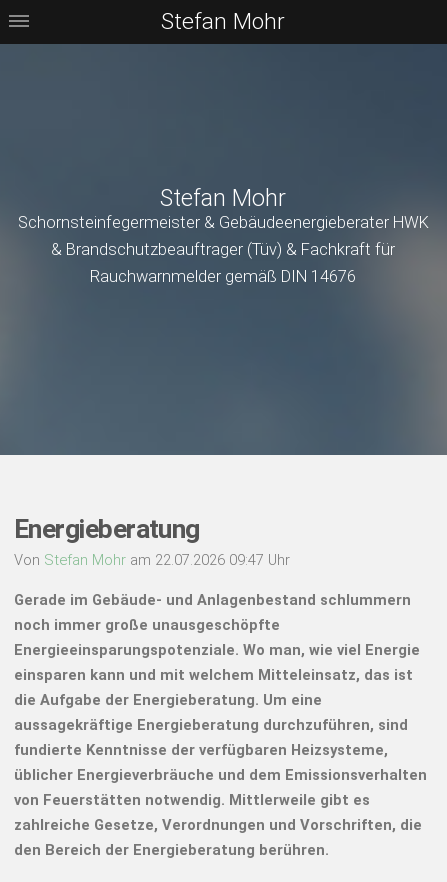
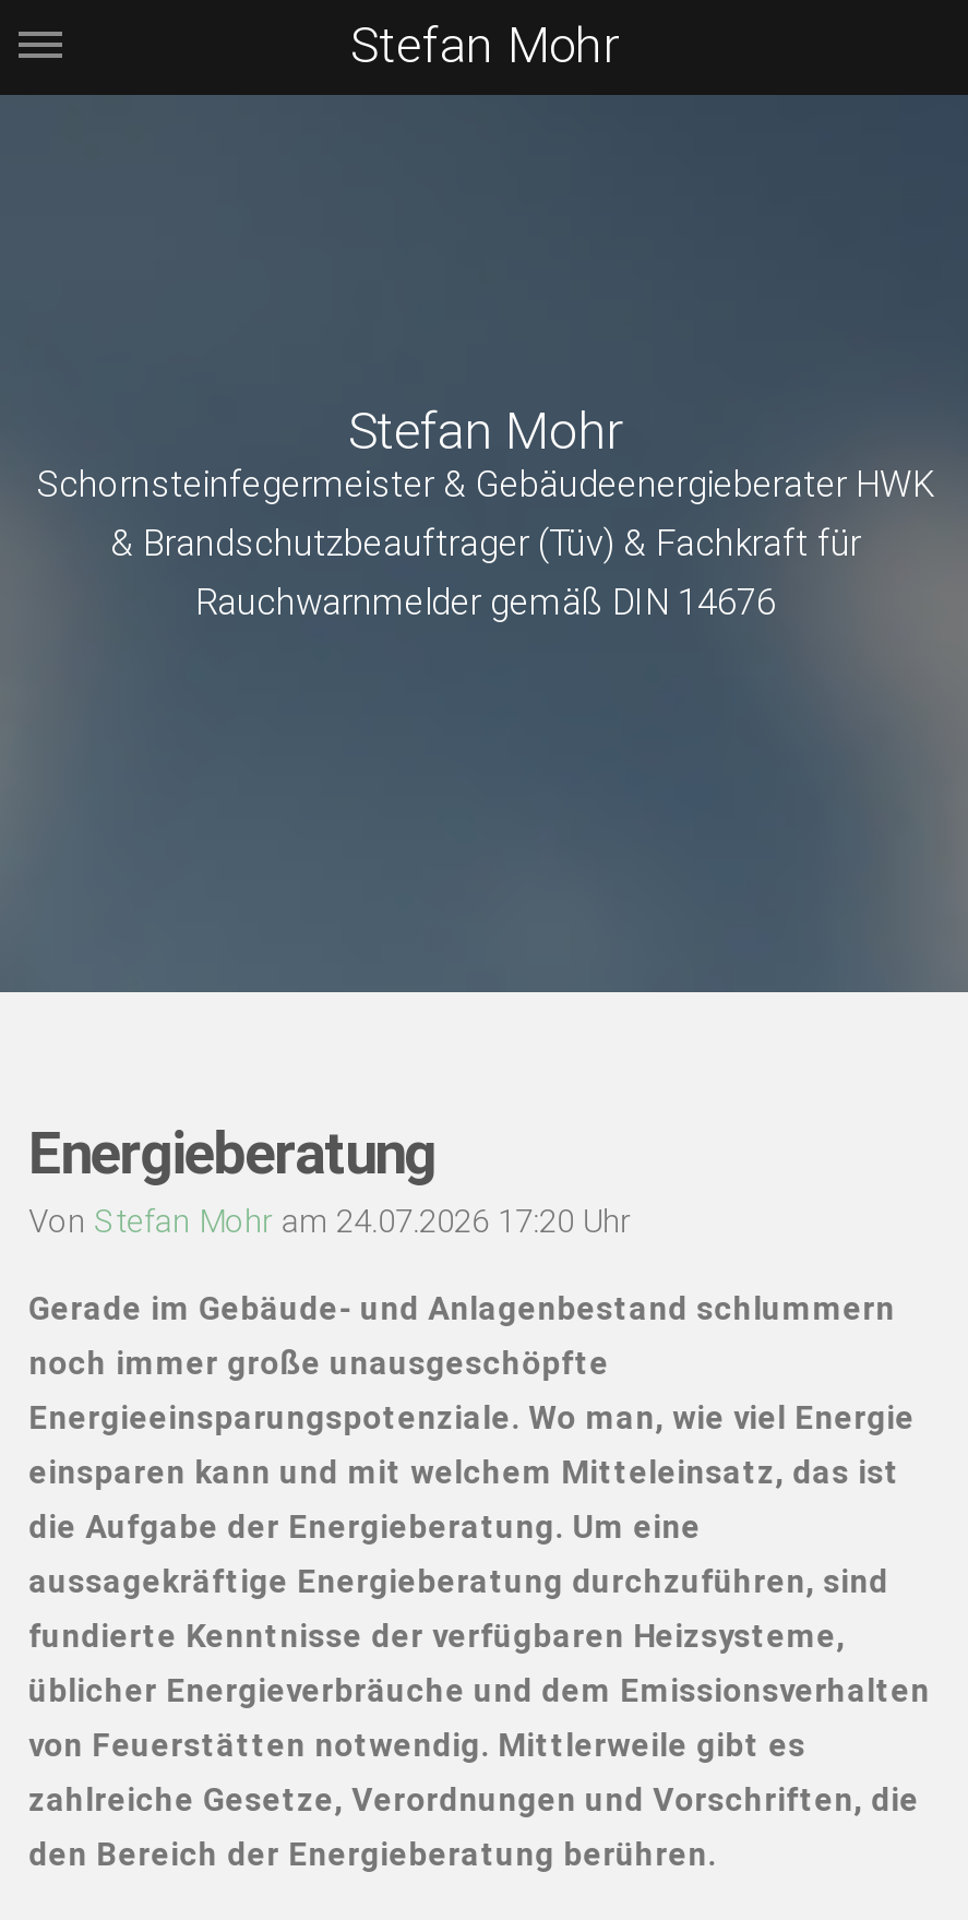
[14,551,290,569] Von Stefan Mohr am 22.07.2026 09:47 Uhr -> [29,1202,631,1241] Von Stefan Mohr am 24.07.2026 17:20 Uhr

